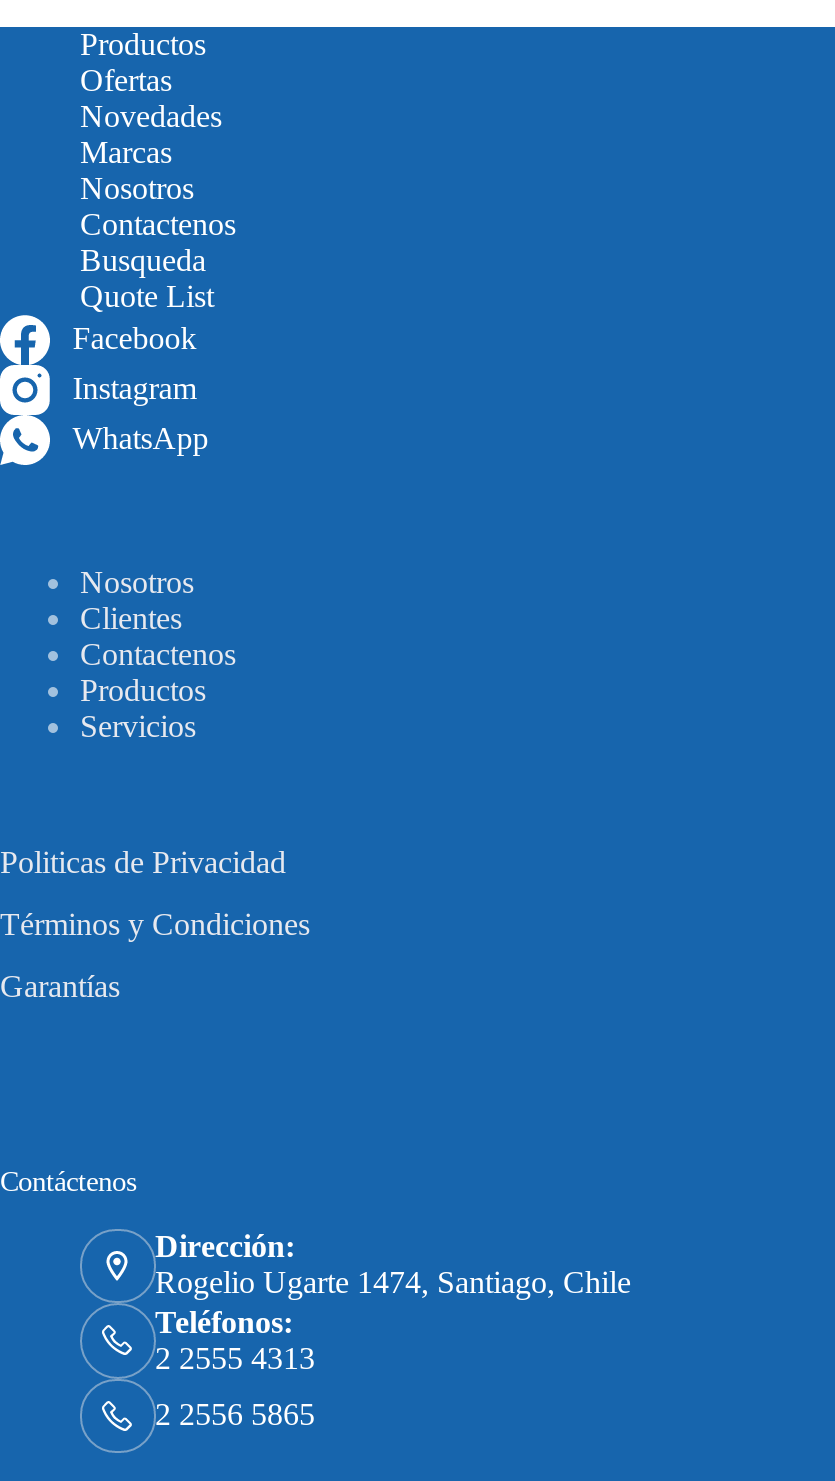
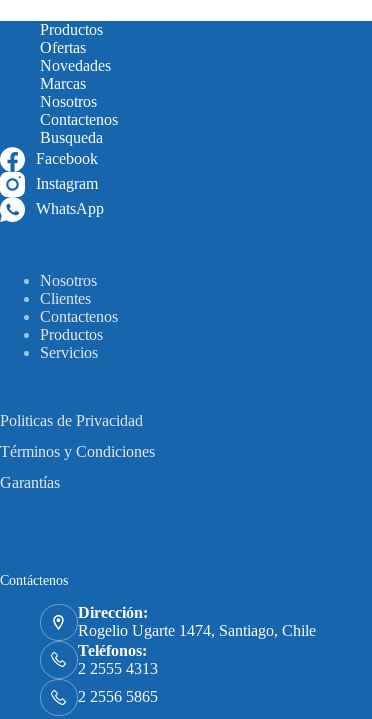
[80,279,214,313] Quote List -> none

